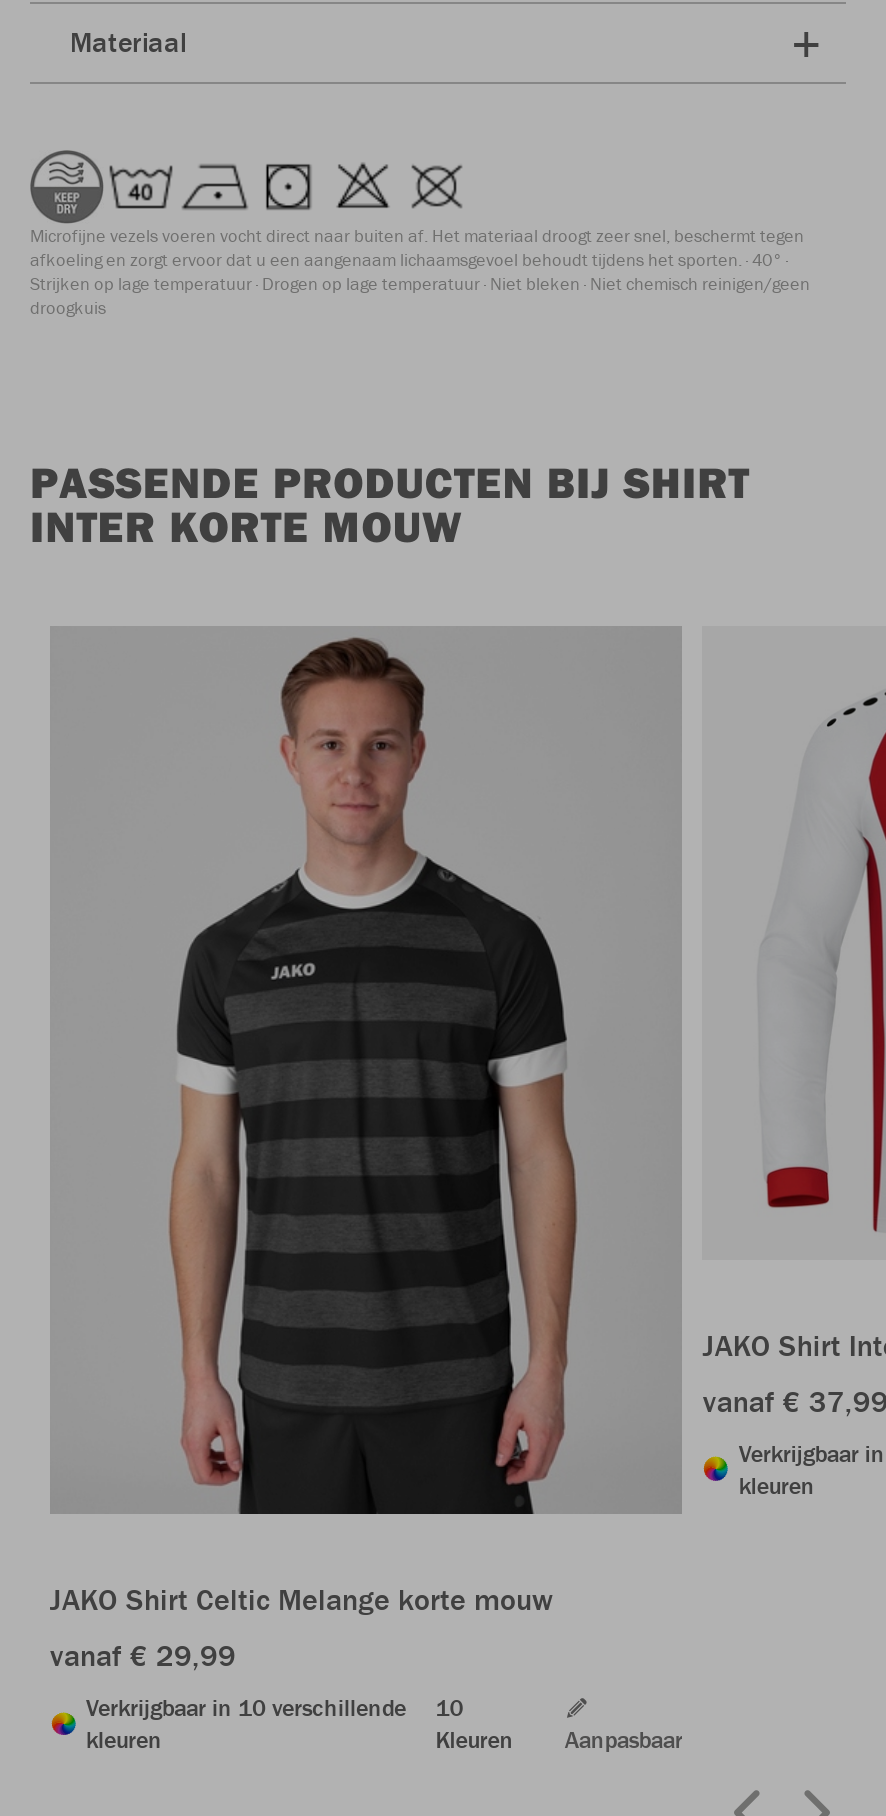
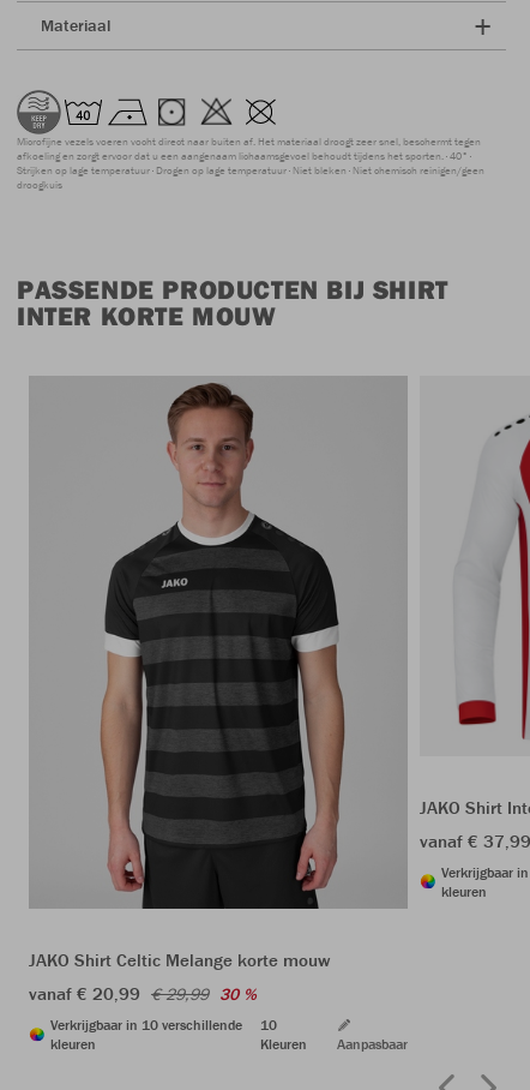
[50,1635,236,1673] vanaf € 29,99 -> [29,982,257,1004] vanaf € 20,99 € 29,99 30 %

